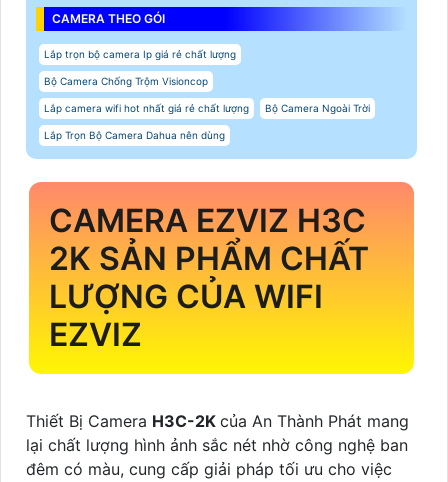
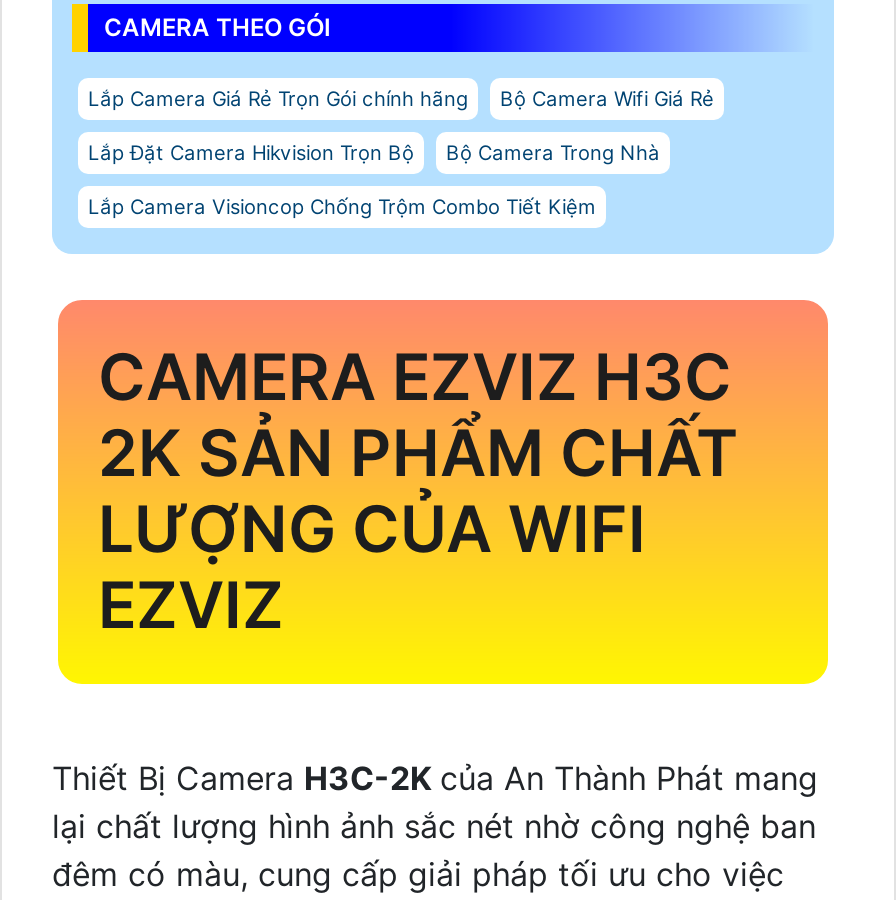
[44,48,370,141] Lắp trọn bộ camera Ip giá rẻ chất lượng | Bộ Camera Chống Trộm Visioncop | Lắp camera wifi hot nhất giá rẻ chất lượng | Bộ Camera Ngoài Trời | Lắp Trọn Bộ Camera Dahua nên dùng -> [88,86,714,218] Lắp Camera Giá Rẻ Trọn Gói chính hãng | Bộ Camera Wifi Giá Rẻ | Lắp Đặt Camera Hikvision Trọn Bộ | Bộ Camera Trong Nhà | Lắp Camera Visioncop Chống Trộm Combo Tiết Kiệm

